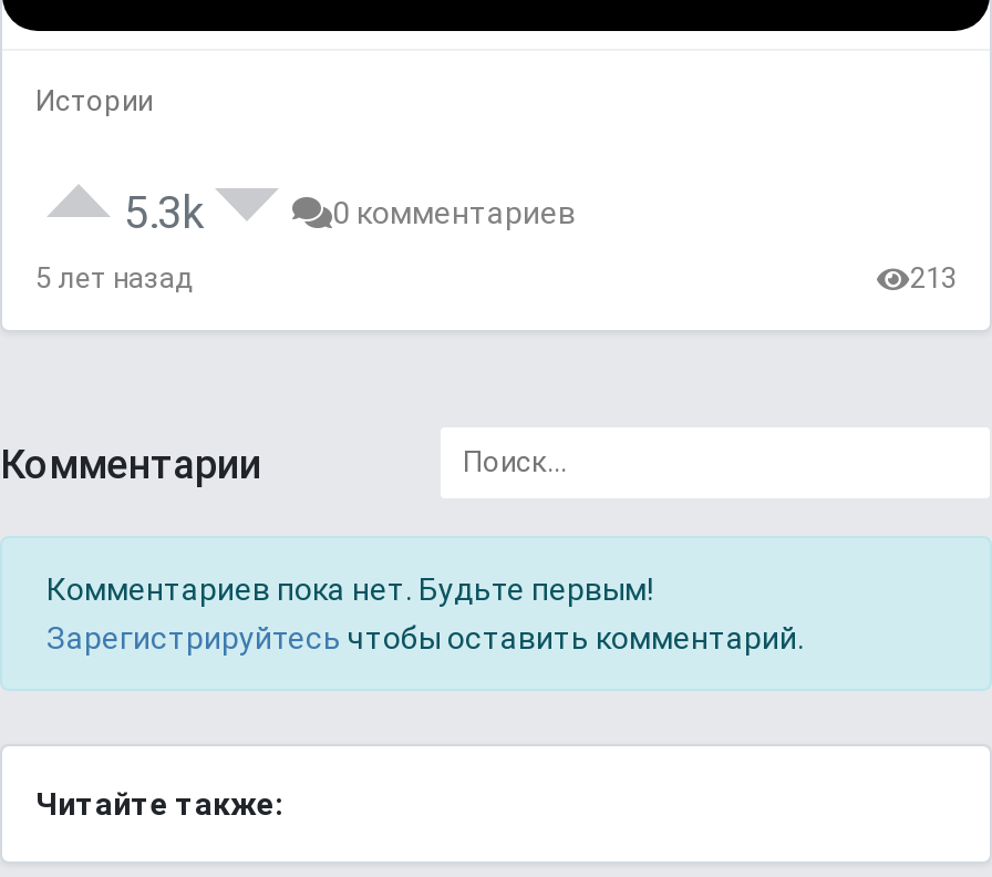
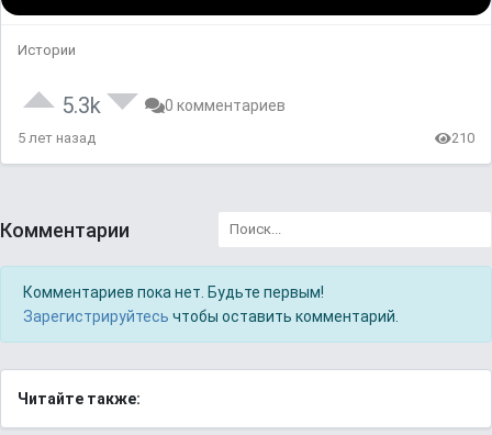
[910,261,957,295] 213 -> [451,130,474,146] 210

